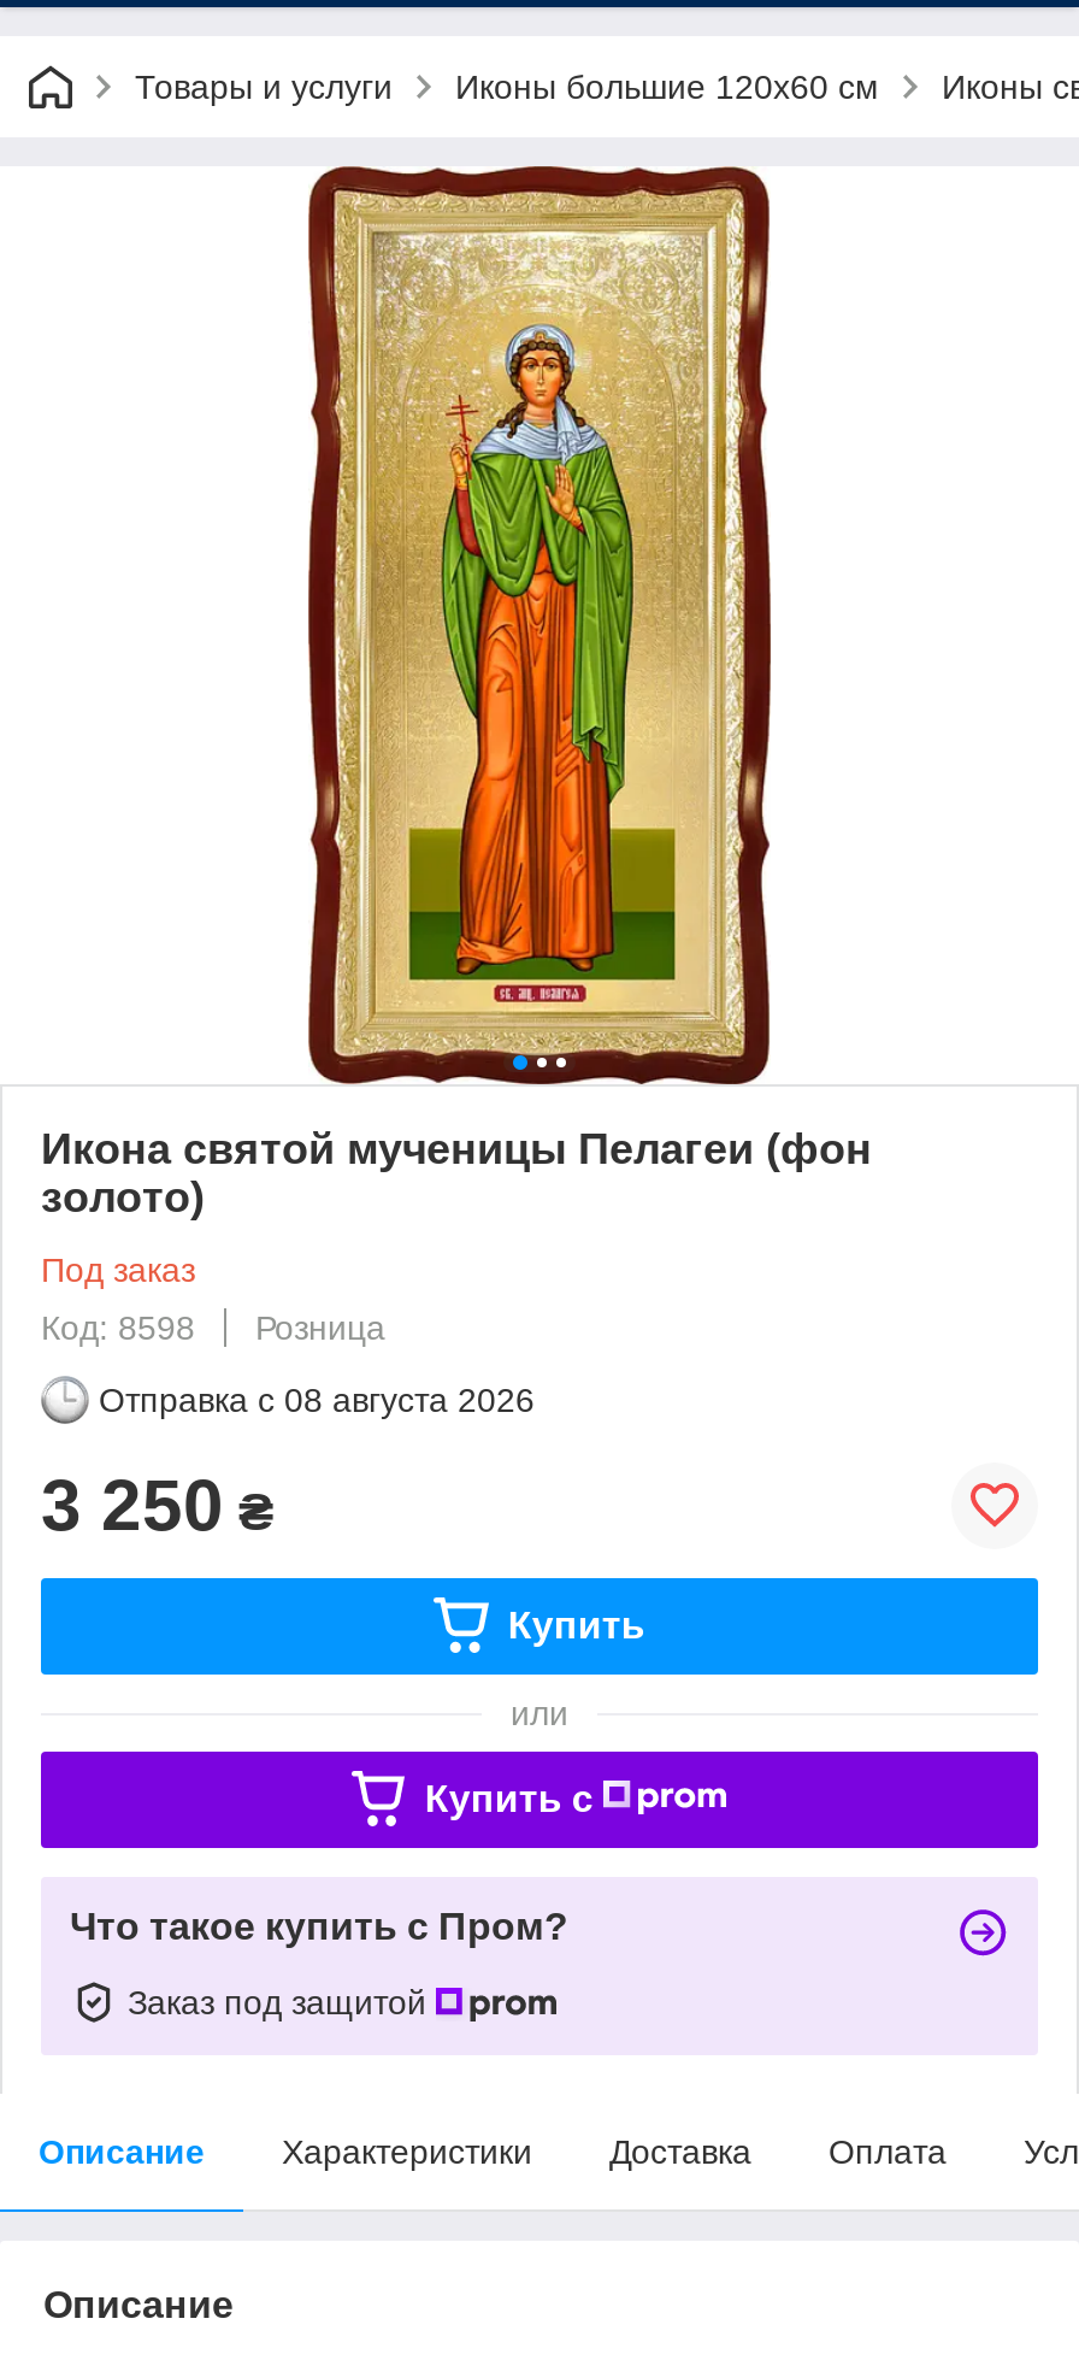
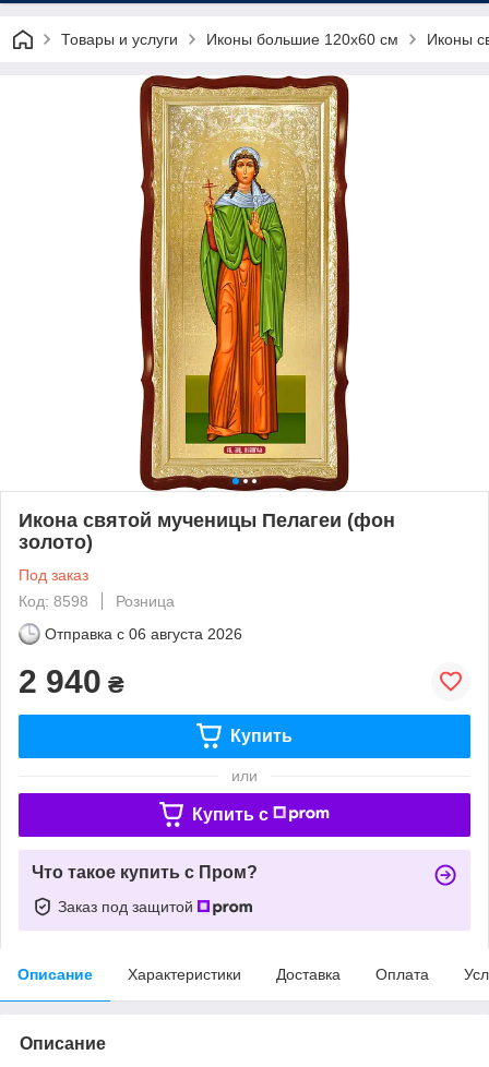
[99,1380,535,1419] Отправка с 08 августа 2026 -> [45,625,242,642] Отправка с 06 августа 2026
[41,1464,275,1544] 3 250 ₴ -> [19,663,124,699] 2 940 ₴

